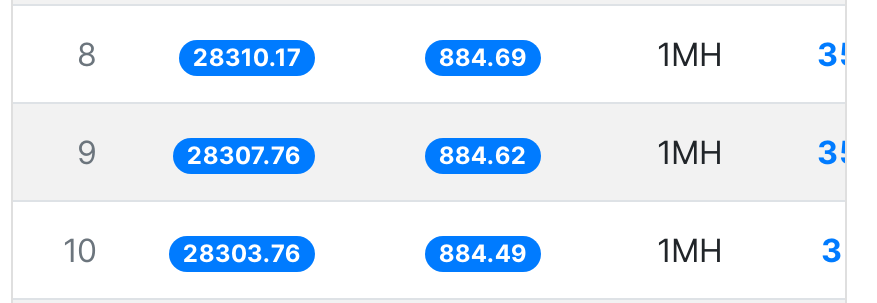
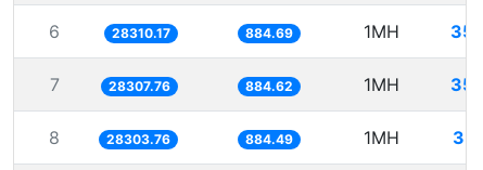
[77,34,97,74] 8 -> [49,21,60,42] 6
[77,132,97,172] 9 -> [50,74,60,95] 7
[63,230,97,270] 10 -> [49,127,60,148] 8

